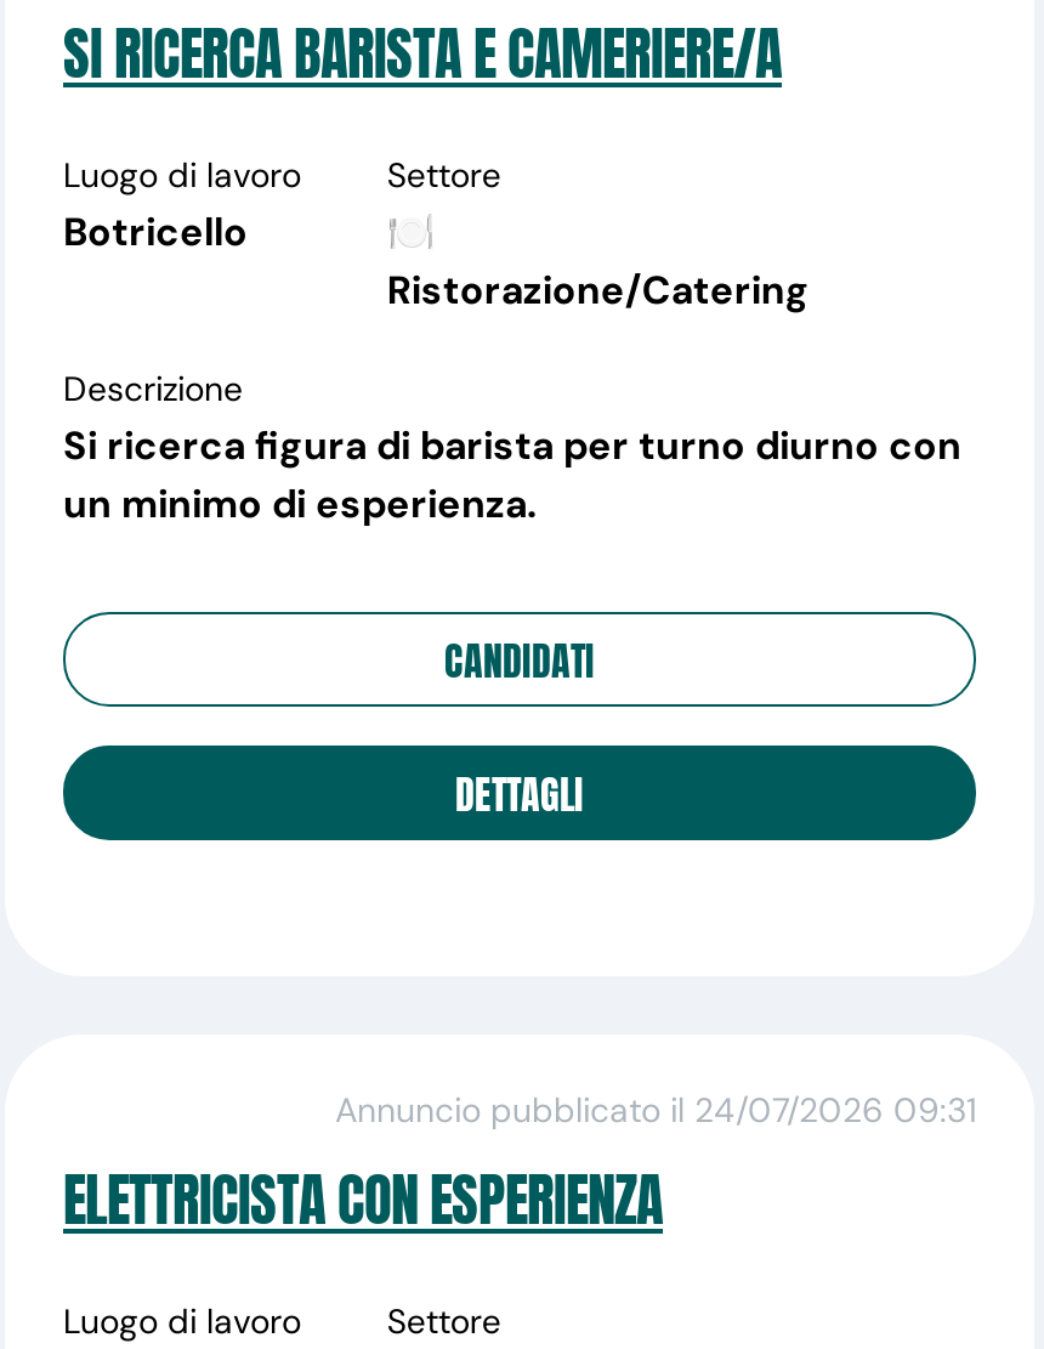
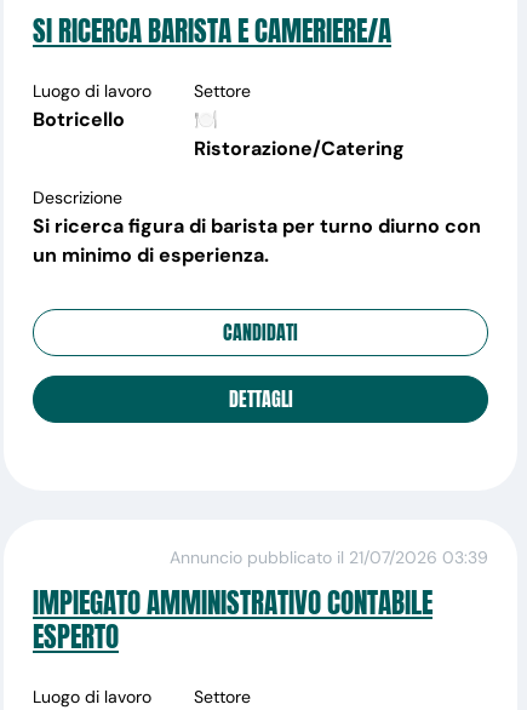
[63,1088,976,1244] Annuncio pubblicato il 24/07/2026 09:31 | ELETTRICISTA CON ESPERIENZA -> [33,546,488,657] Annuncio pubblicato il 21/07/2026 03:39 | IMPIEGATO AMMINISTRATIVO CONTABILE | ESPERTO

